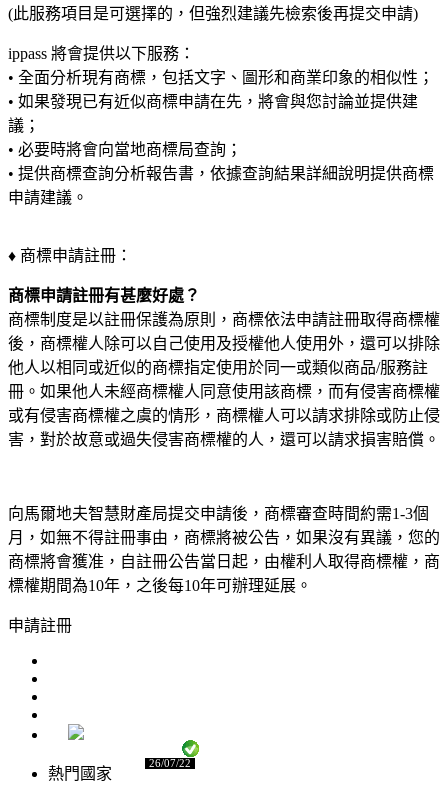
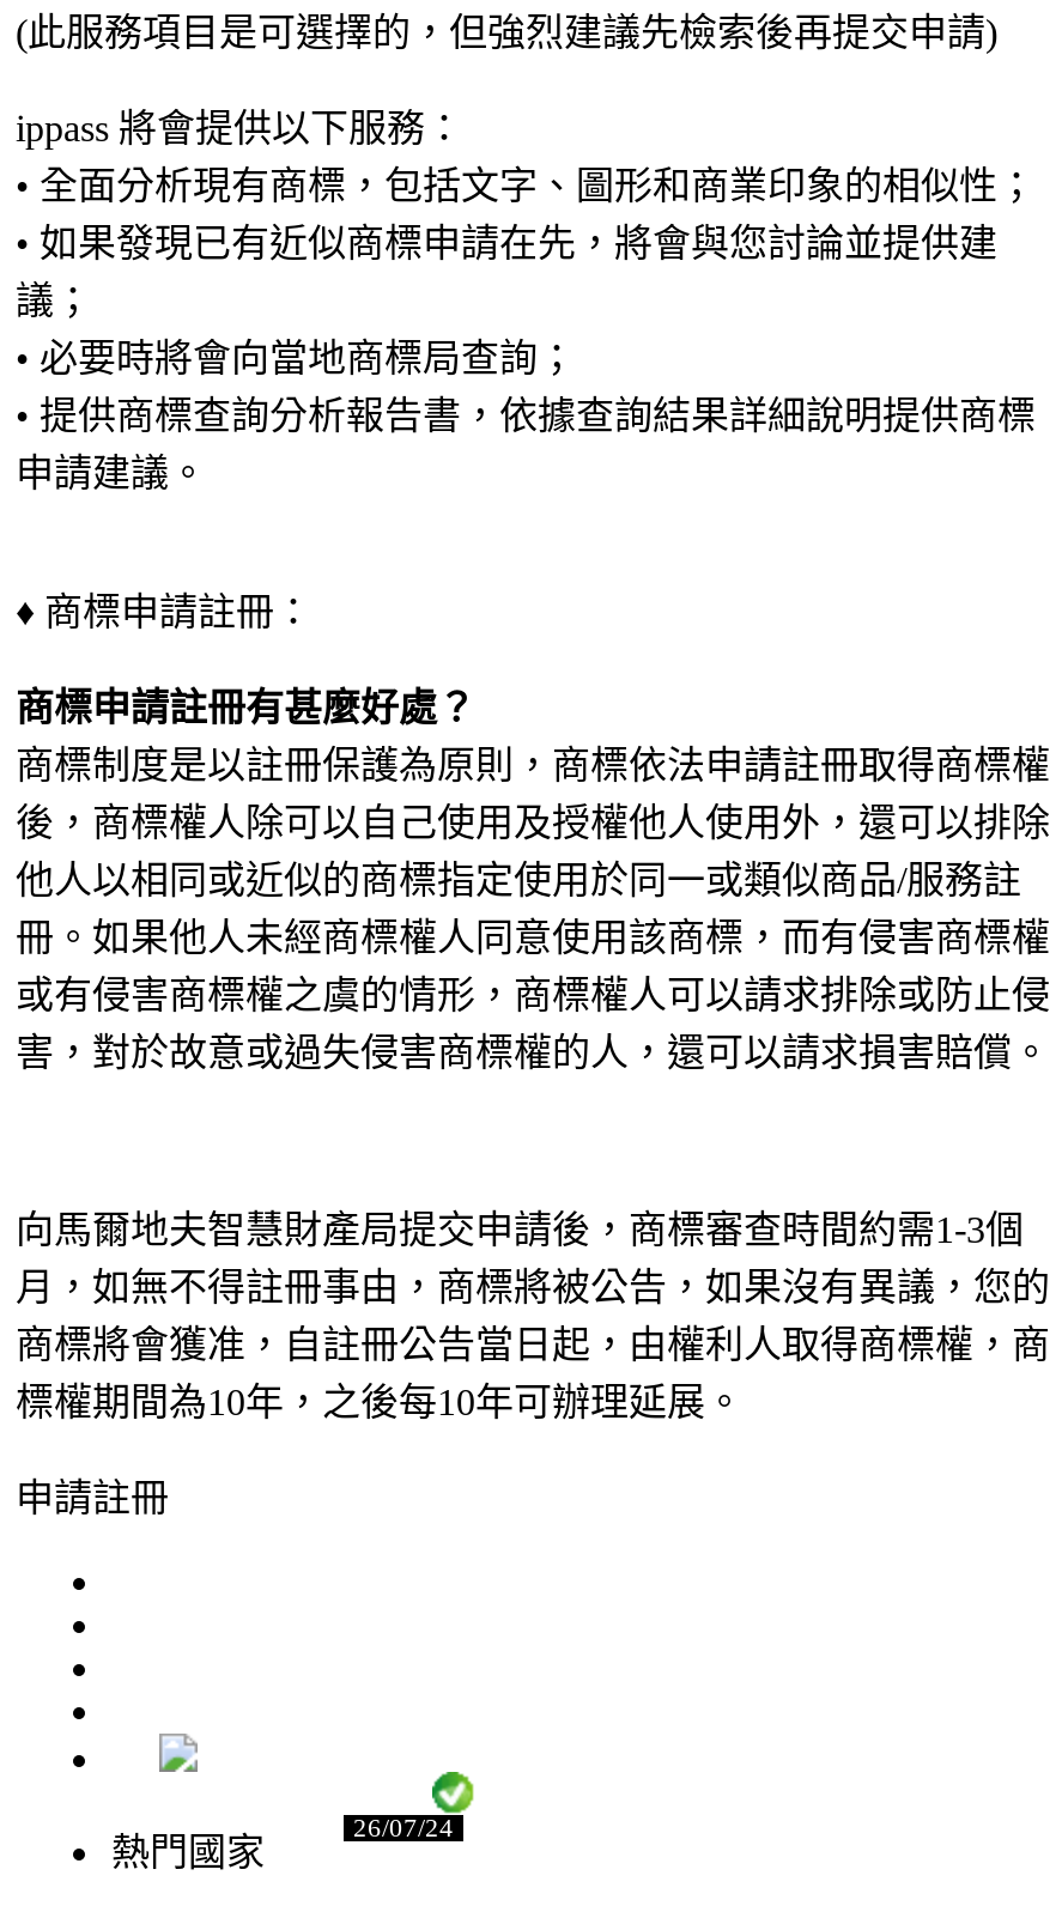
[149,757,191,769] 26/07/22 -> [353,1812,454,1841] 26/07/24

